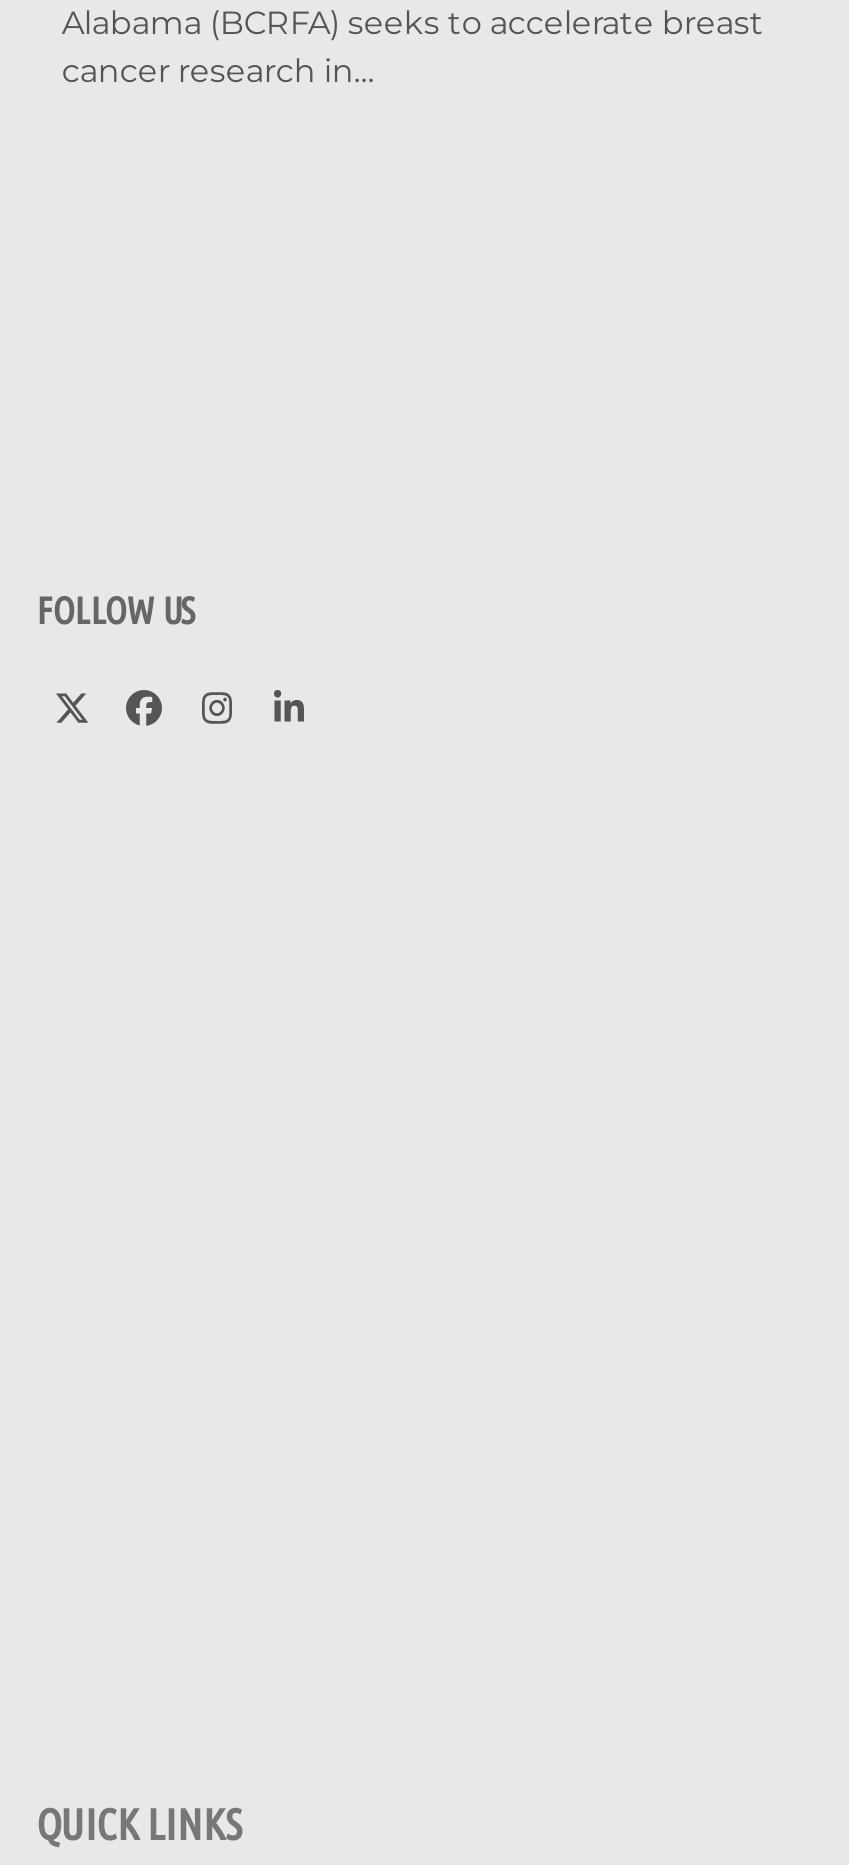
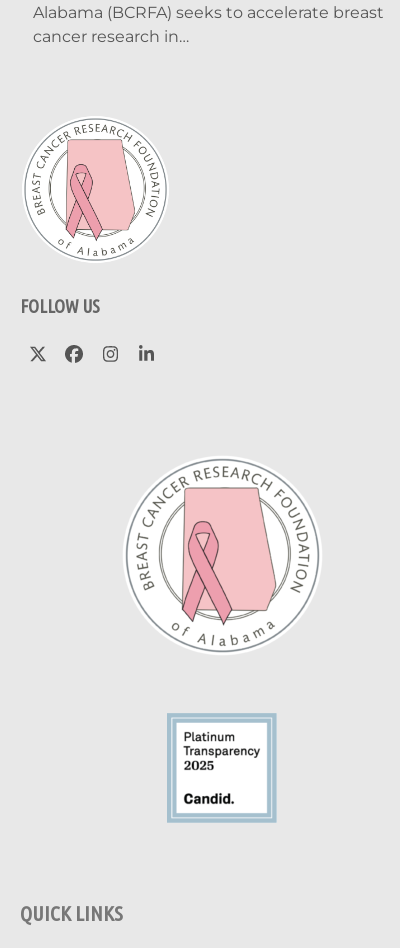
none -> [24,118,167,261] [image]
none -> [123,456,322,655] [image]
none -> [166,712,278,824] [image]

